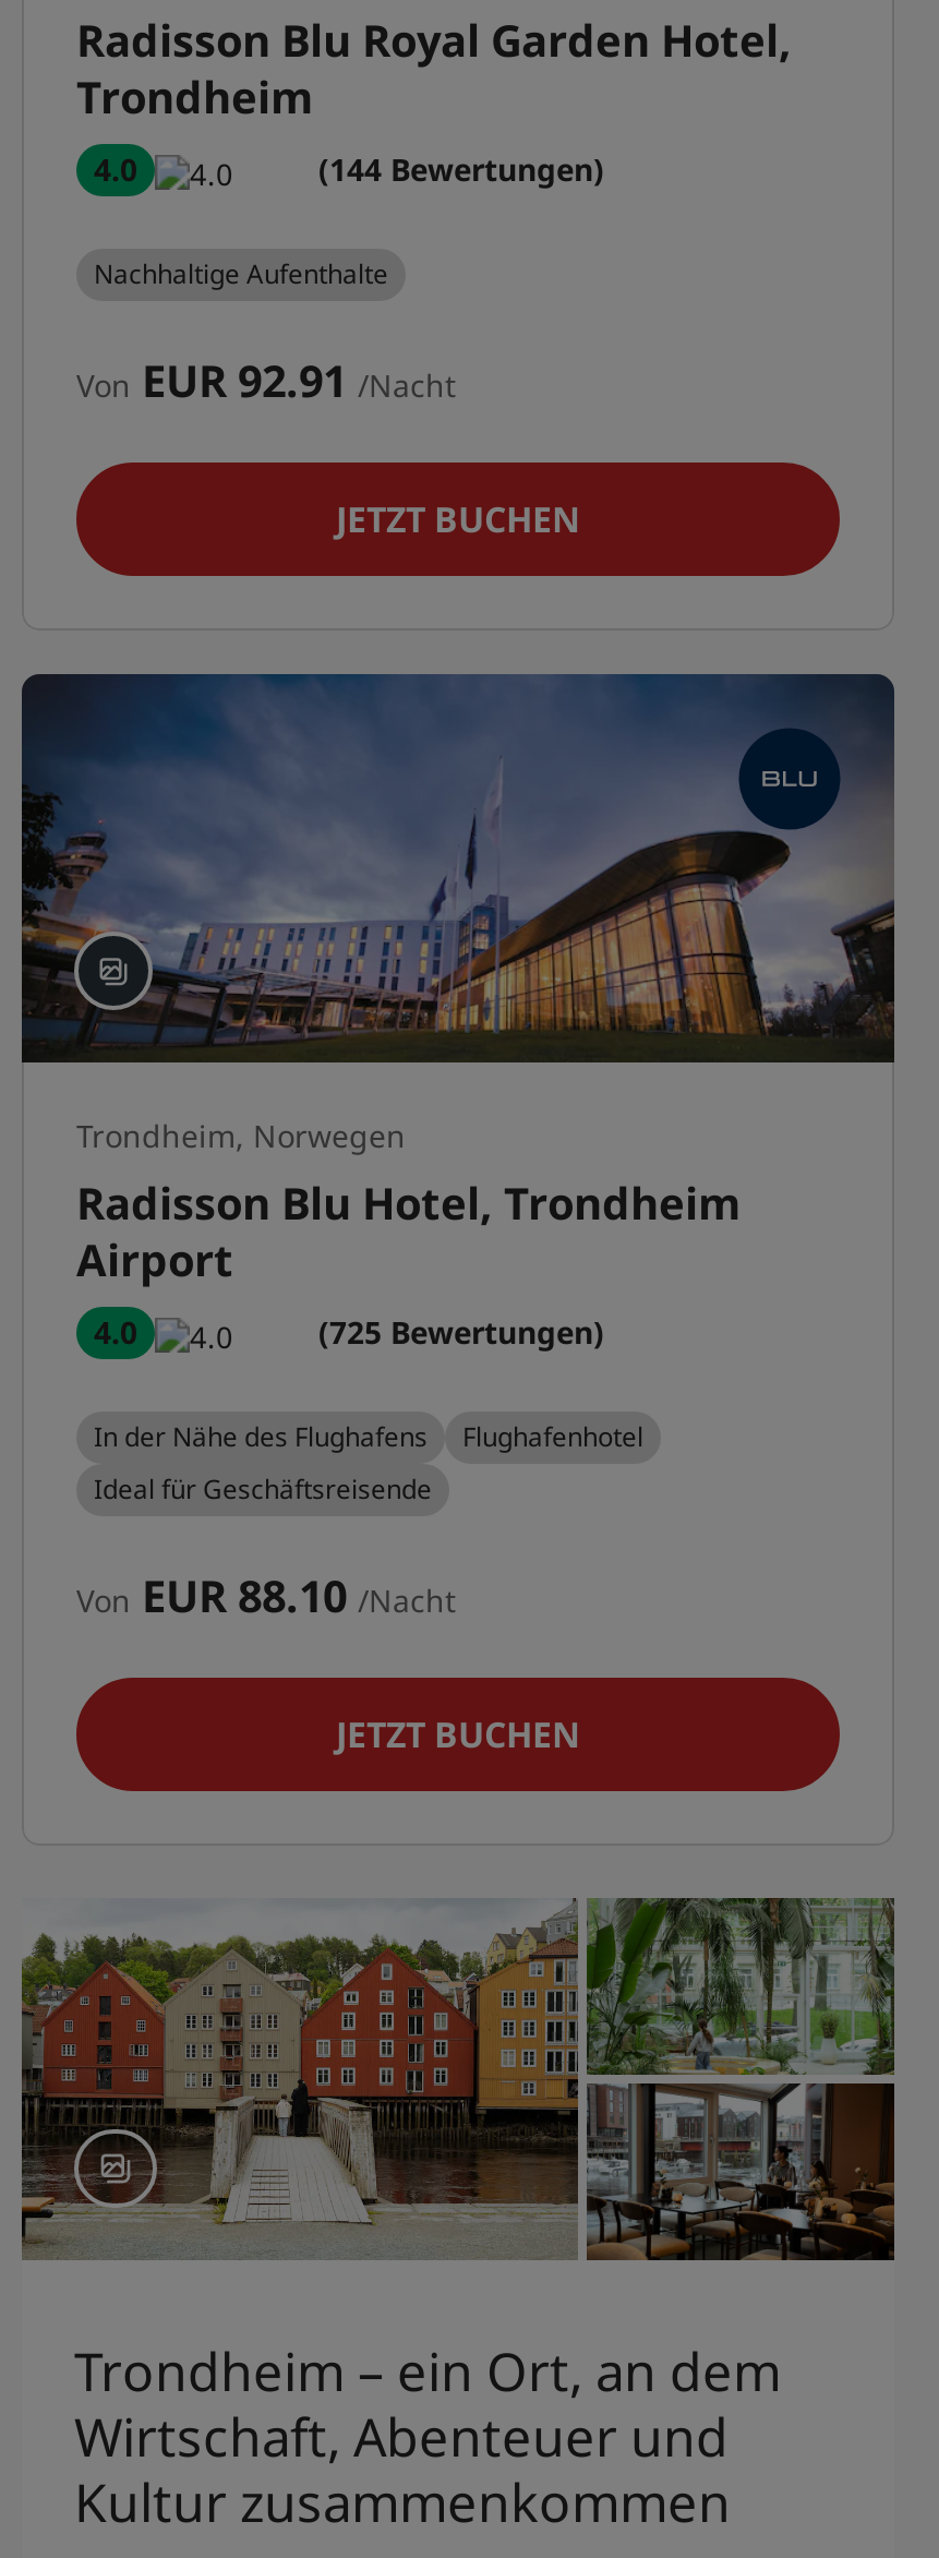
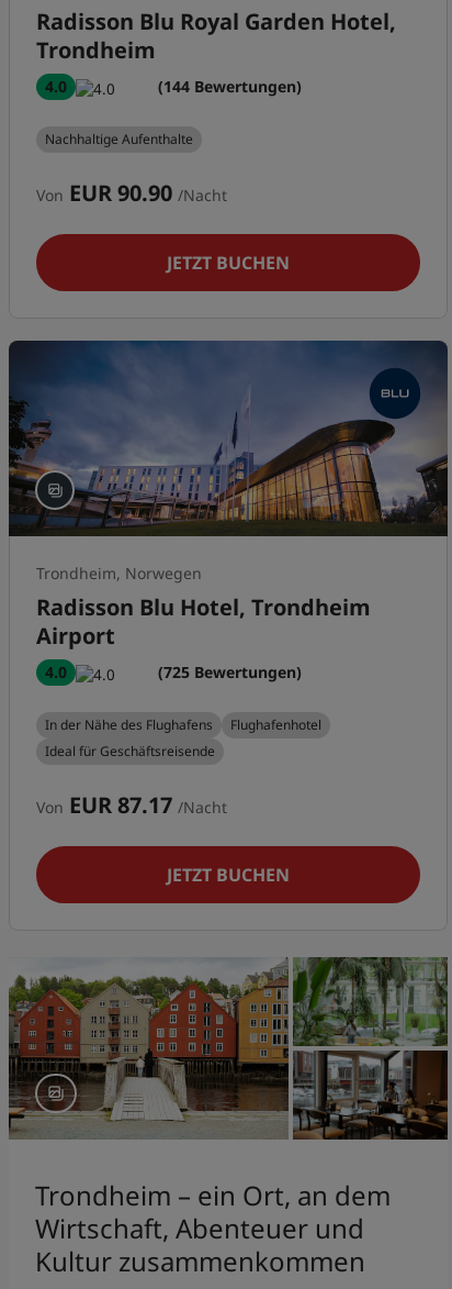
[76,351,456,410] Von EUR 92.91 /Nacht -> [36,178,227,208] Von EUR 90.90 /Nacht
[76,1566,456,1625] Von EUR 88.10 /Nacht -> [36,790,227,820] Von EUR 87.17 /Nacht

